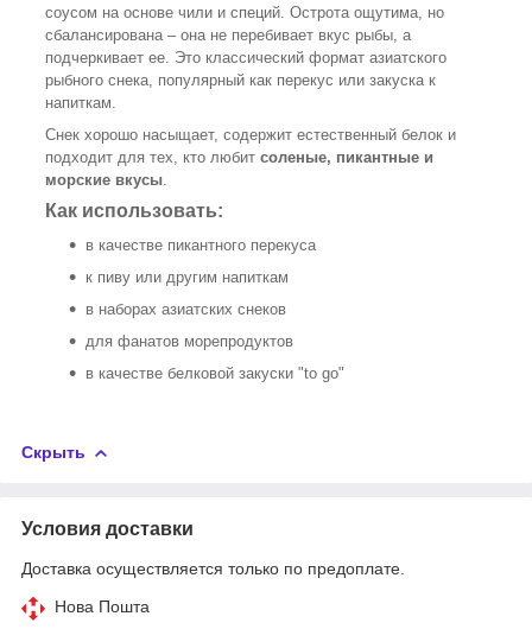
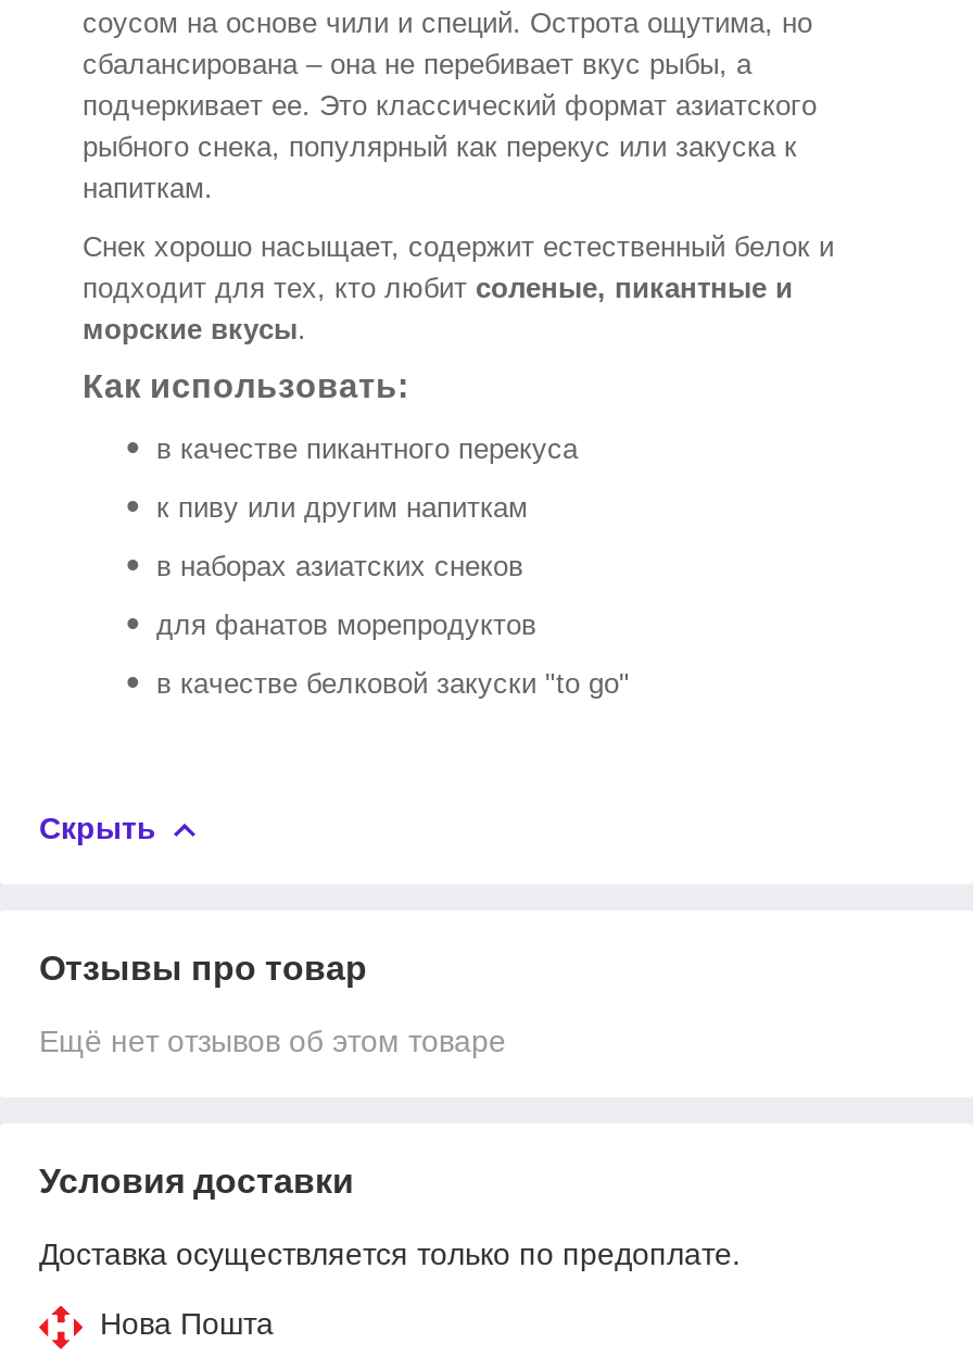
none -> [39,949,506,1058] Отзывы про товар | Ещё нет отзывов об этом товаре

